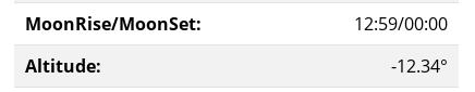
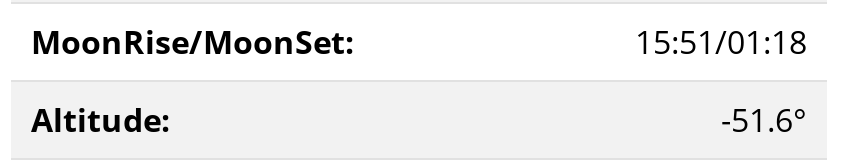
[354,12,448,36] 12:59/00:00 -> [635,20,807,64] 15:51/01:18
[391,54,448,78] -12.34° -> [721,98,807,142] -51.6°

